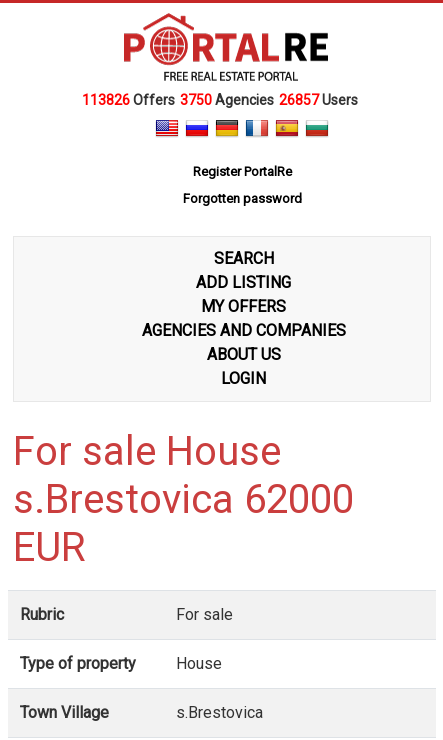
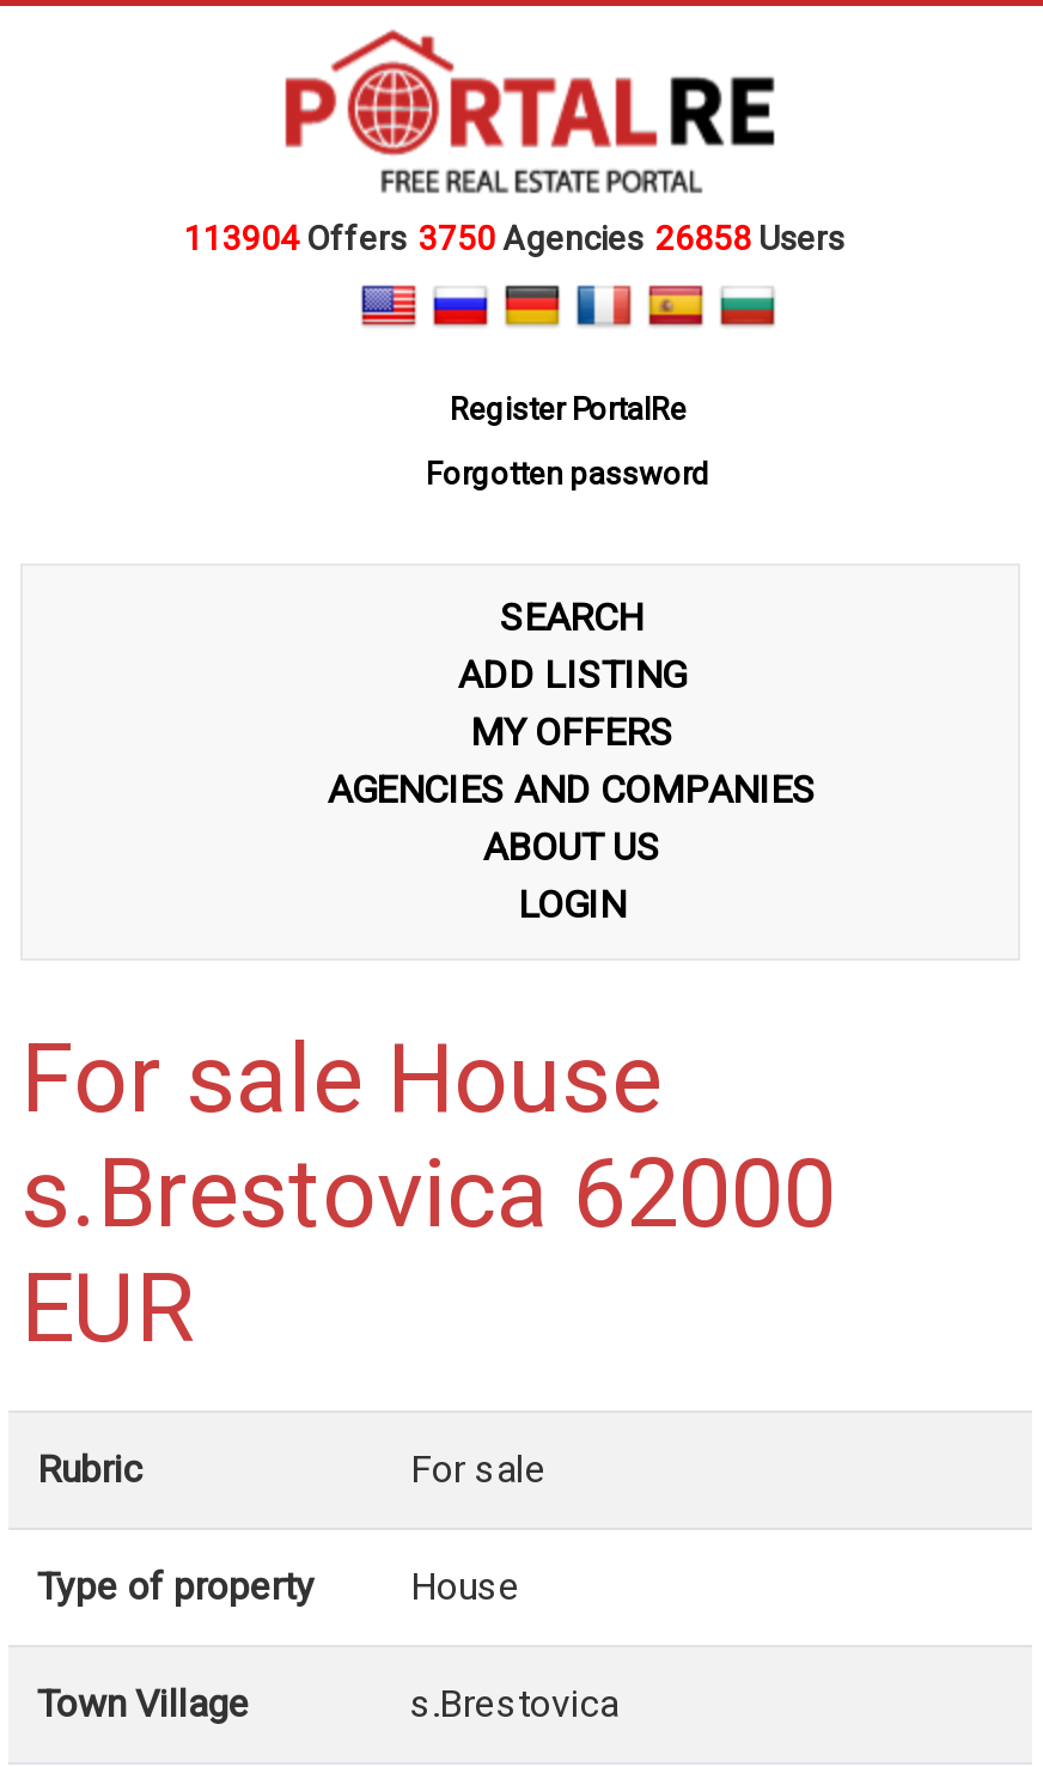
[81,92,357,108] 113826 Offers 3750 Agencies 26857 Users -> [184,219,844,257] 113904 Offers 3750 Agencies 26858 Users

